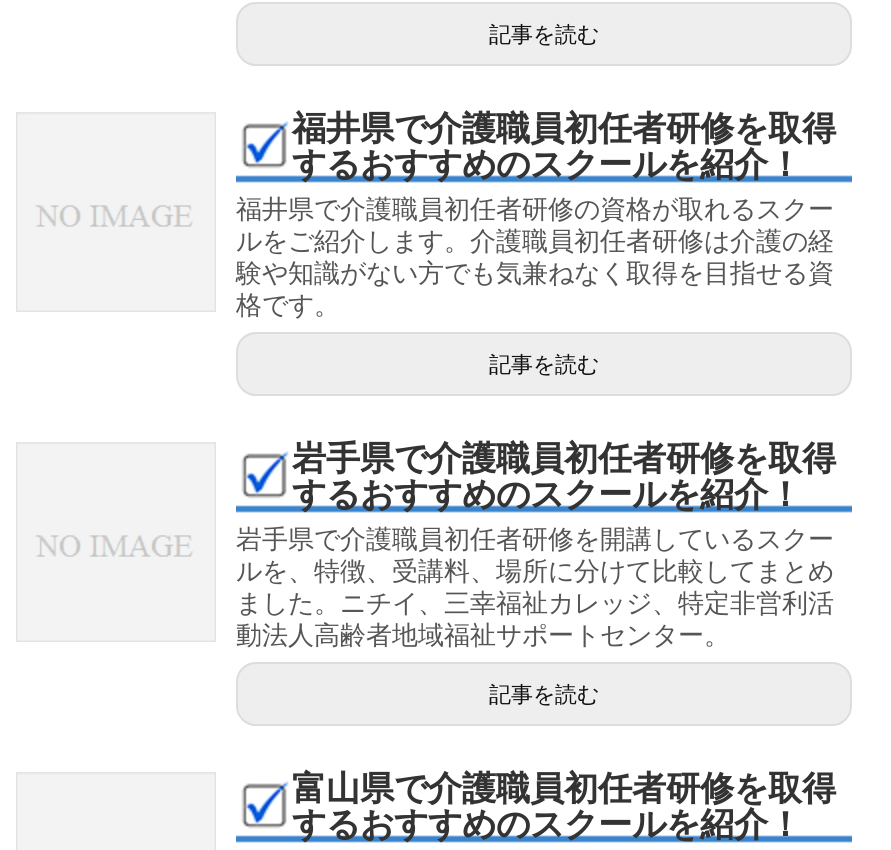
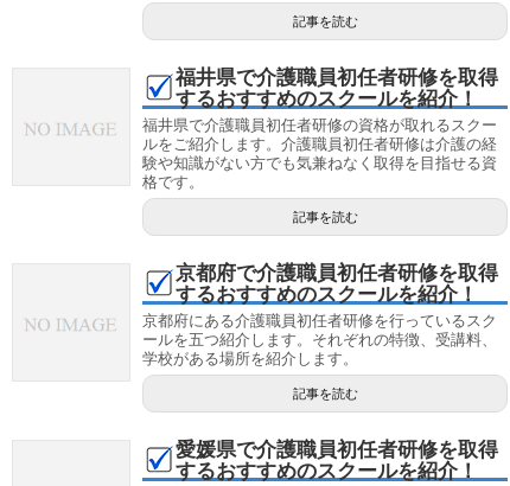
[292,440,836,478] 岩手県で介護職員初任者研修を取得 -> [176,262,498,284] 京都府で介護職員初任者研修を取得
[236,524,834,650] 岩手県で介護職員初任者研修を開講しているスクー | ルを、特徴、受講料、場所に分けて比較してまとめ | ました。ニチイ、三幸福祉カレッジ、特定非営利活 | 動法人高齢者地域福祉サポートセンター。 -> [142,312,497,367] 京都府にある介護職員初任者研修を行っているスク | ールを五つ紹介します。それぞれの特徴、受講料、 | 学校がある場所を紹介します。
[292,770,836,808] 富山県で介護職員初任者研修を取得 -> [176,439,498,461] 愛媛県で介護職員初任者研修を取得

